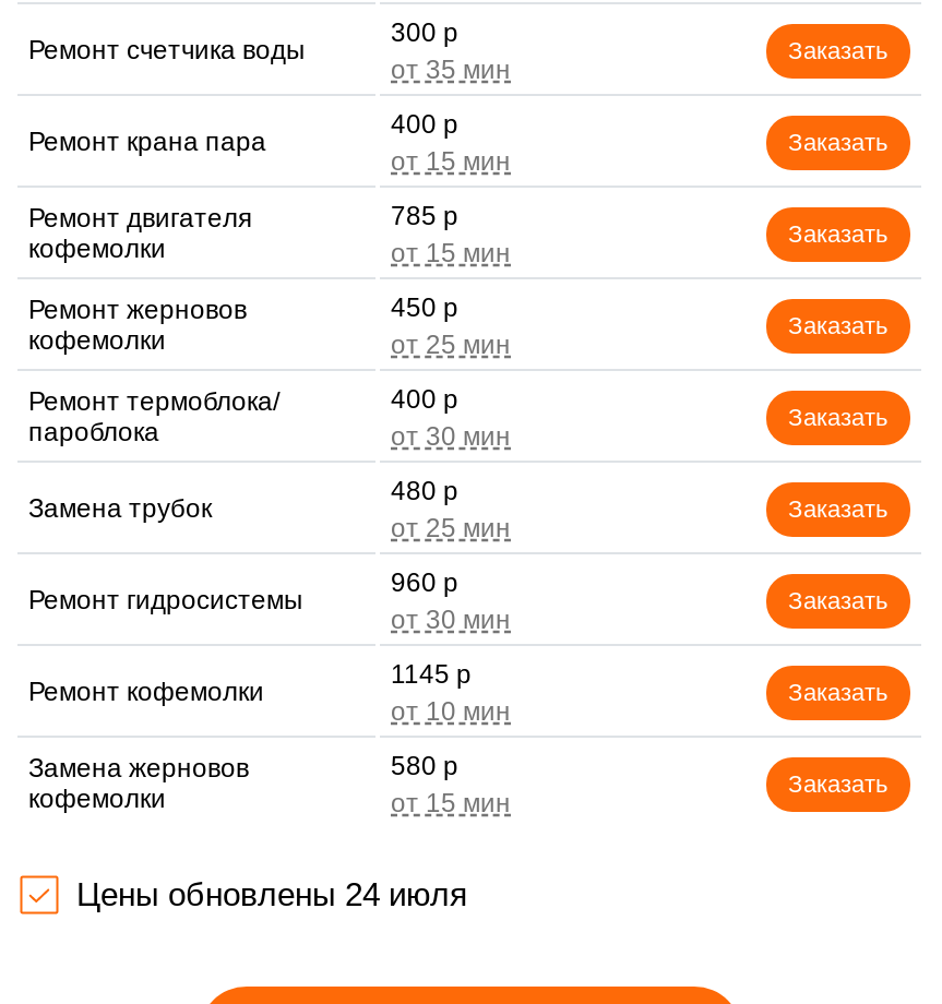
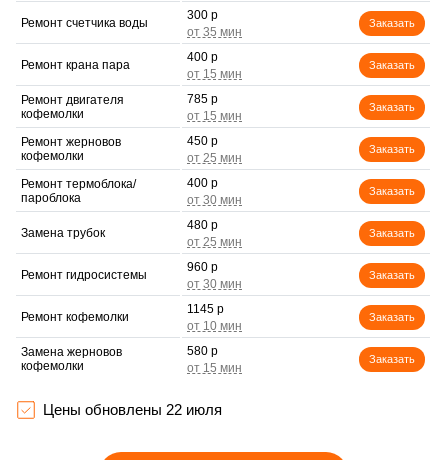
[76,876,467,913] Цены обновлены 24 июля -> [43,401,222,418] Цены обновлены 22 июля

